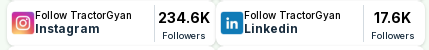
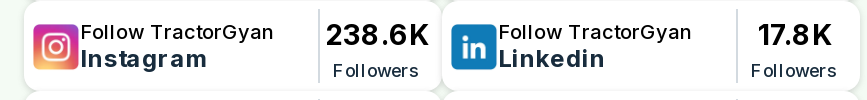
[157,9,209,26] 234.6K -> [325,18,429,52] 238.6K
[374,9,411,26] 17.6K -> [758,18,832,52] 17.8K

